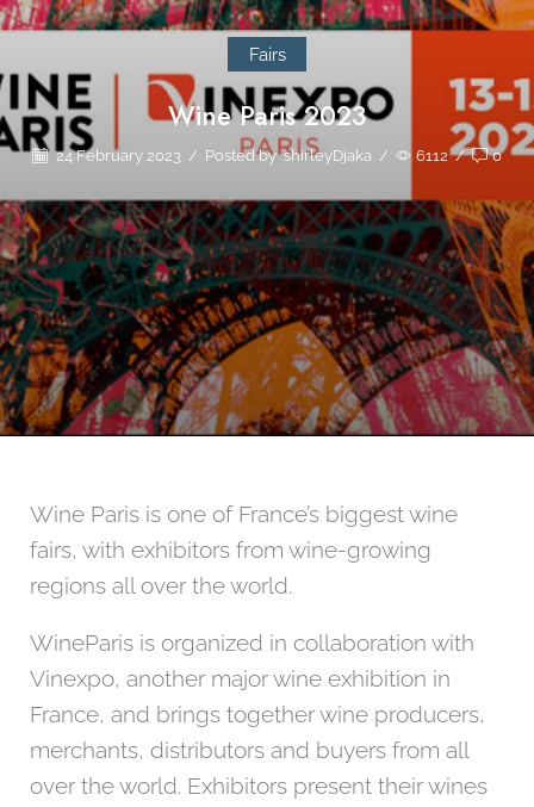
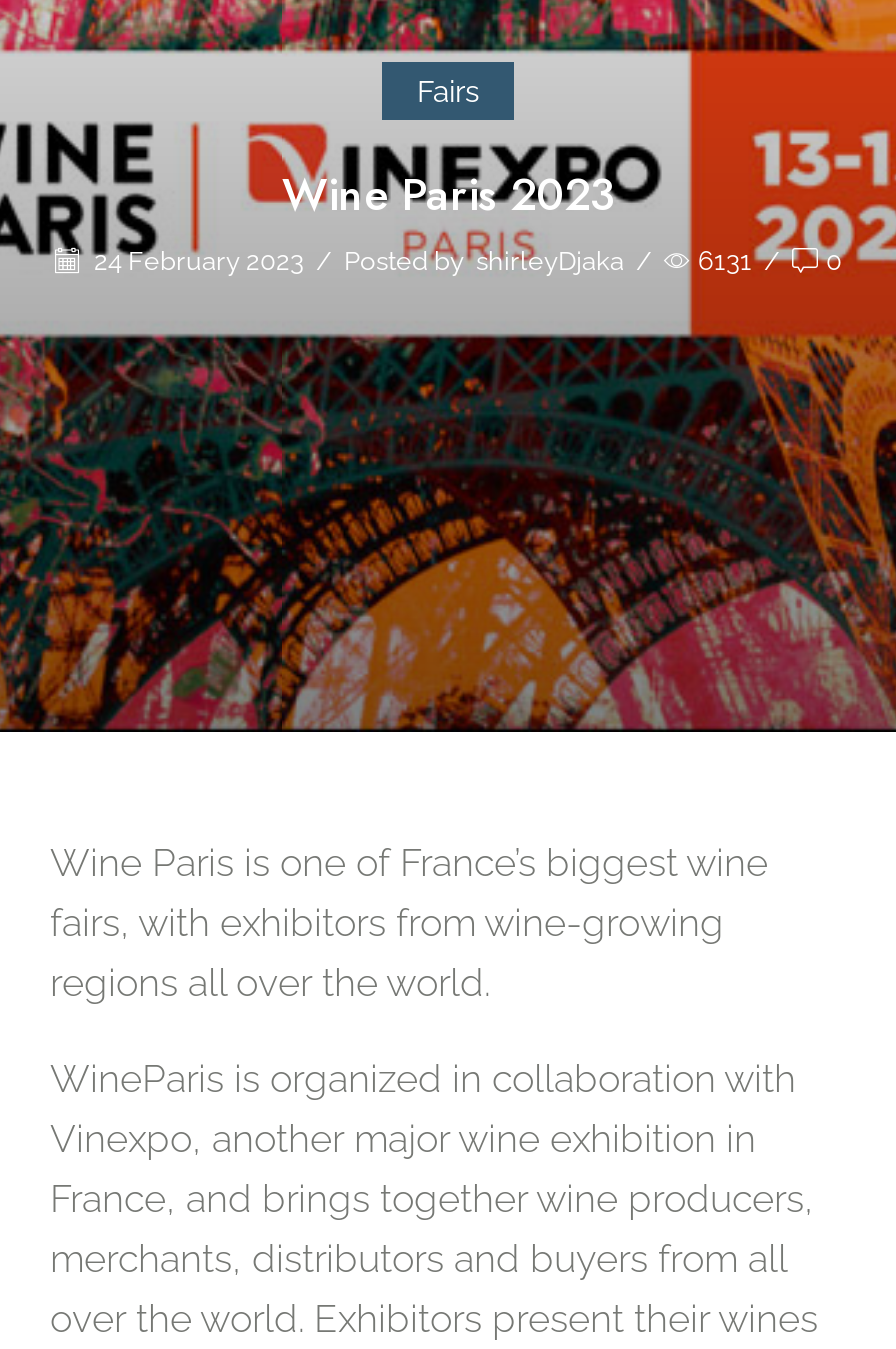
[416,147,465,165] 6112 / -> [698,247,780,277] 6131 /

